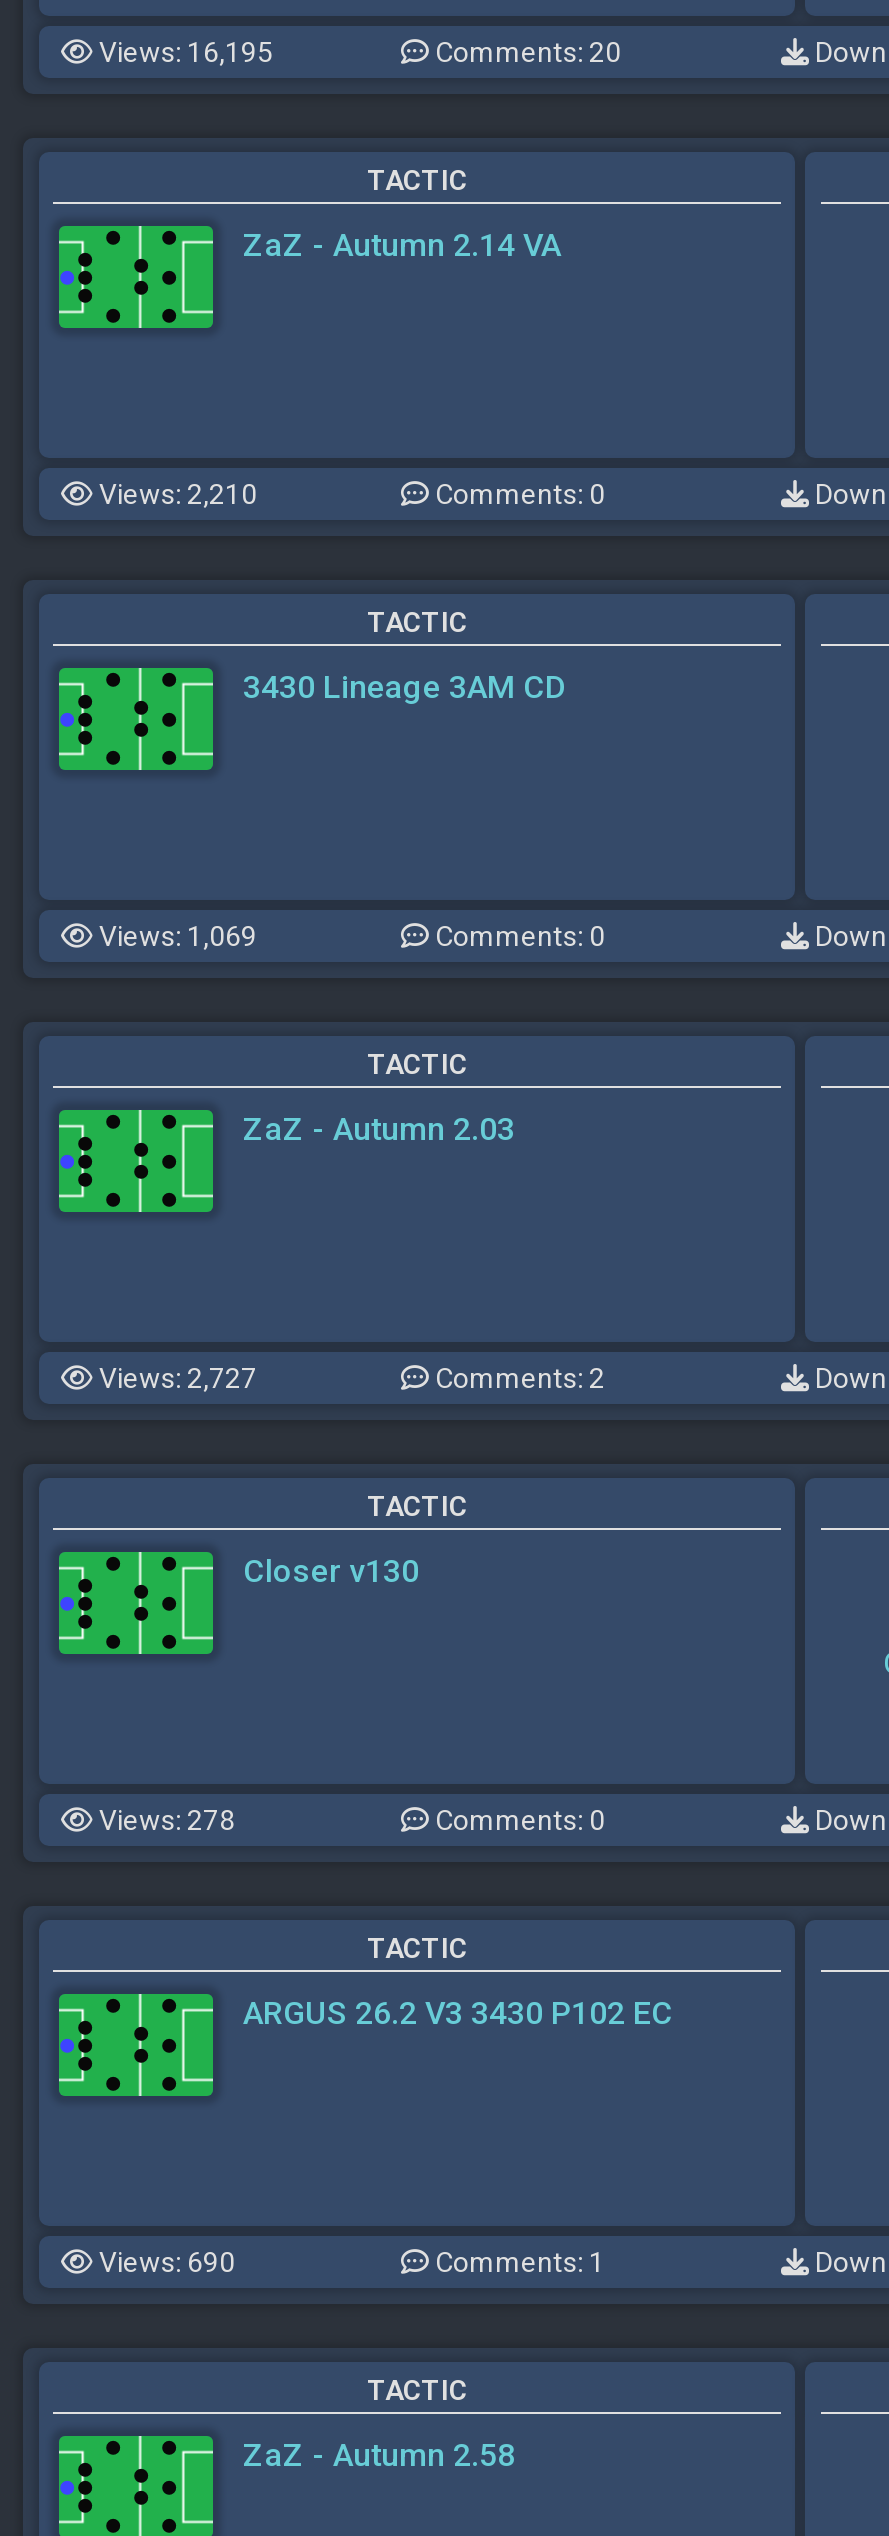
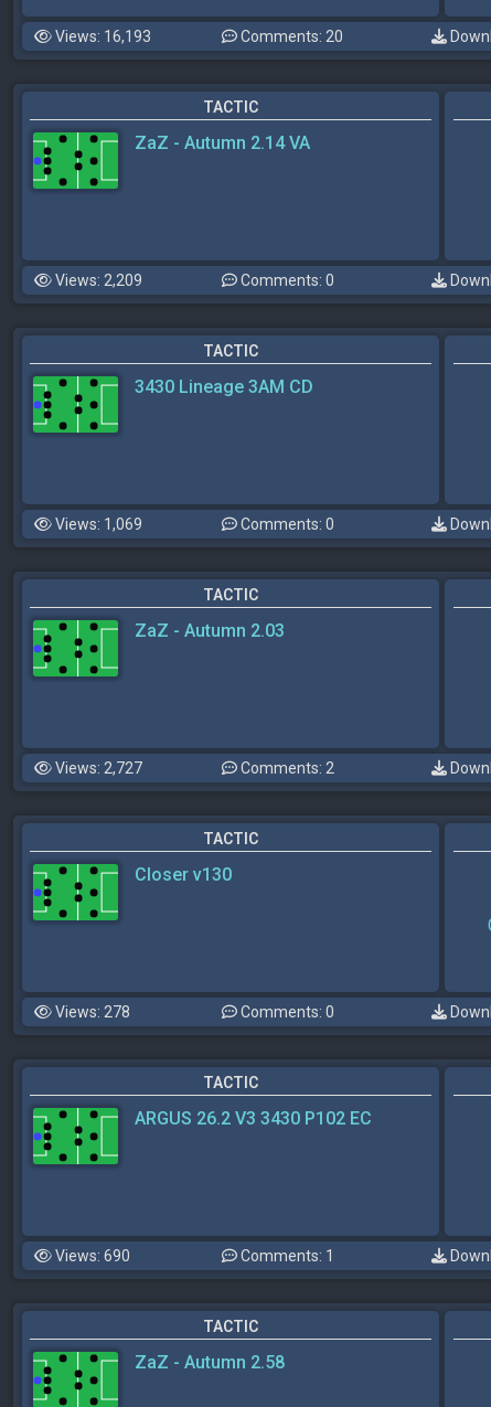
[93,36,273,68] Views: 16,195 -> [52,28,151,45] Views: 16,193
[93,478,257,510] Views: 2,210 -> [52,271,142,289] Views: 2,209

